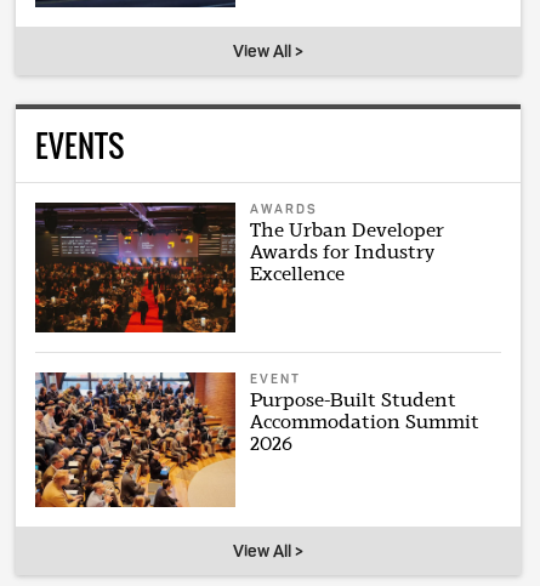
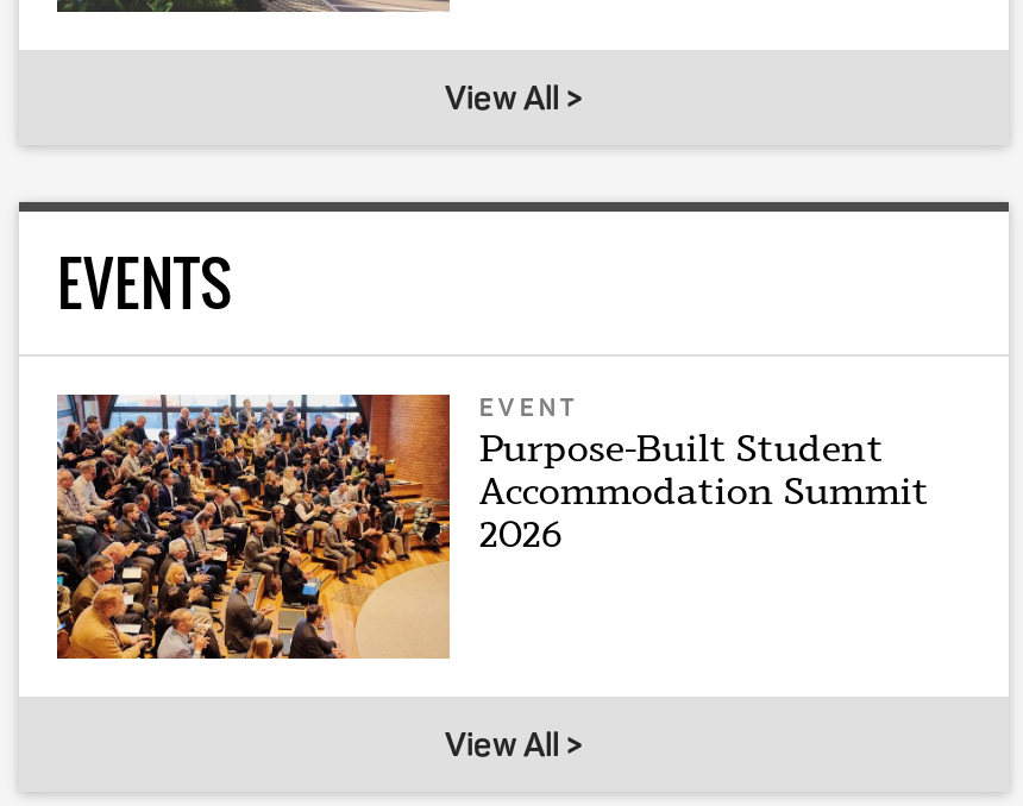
[34,201,444,334] [image] | AWARDS | The Urban Developer | Awards for Industry | Excellence -> none

